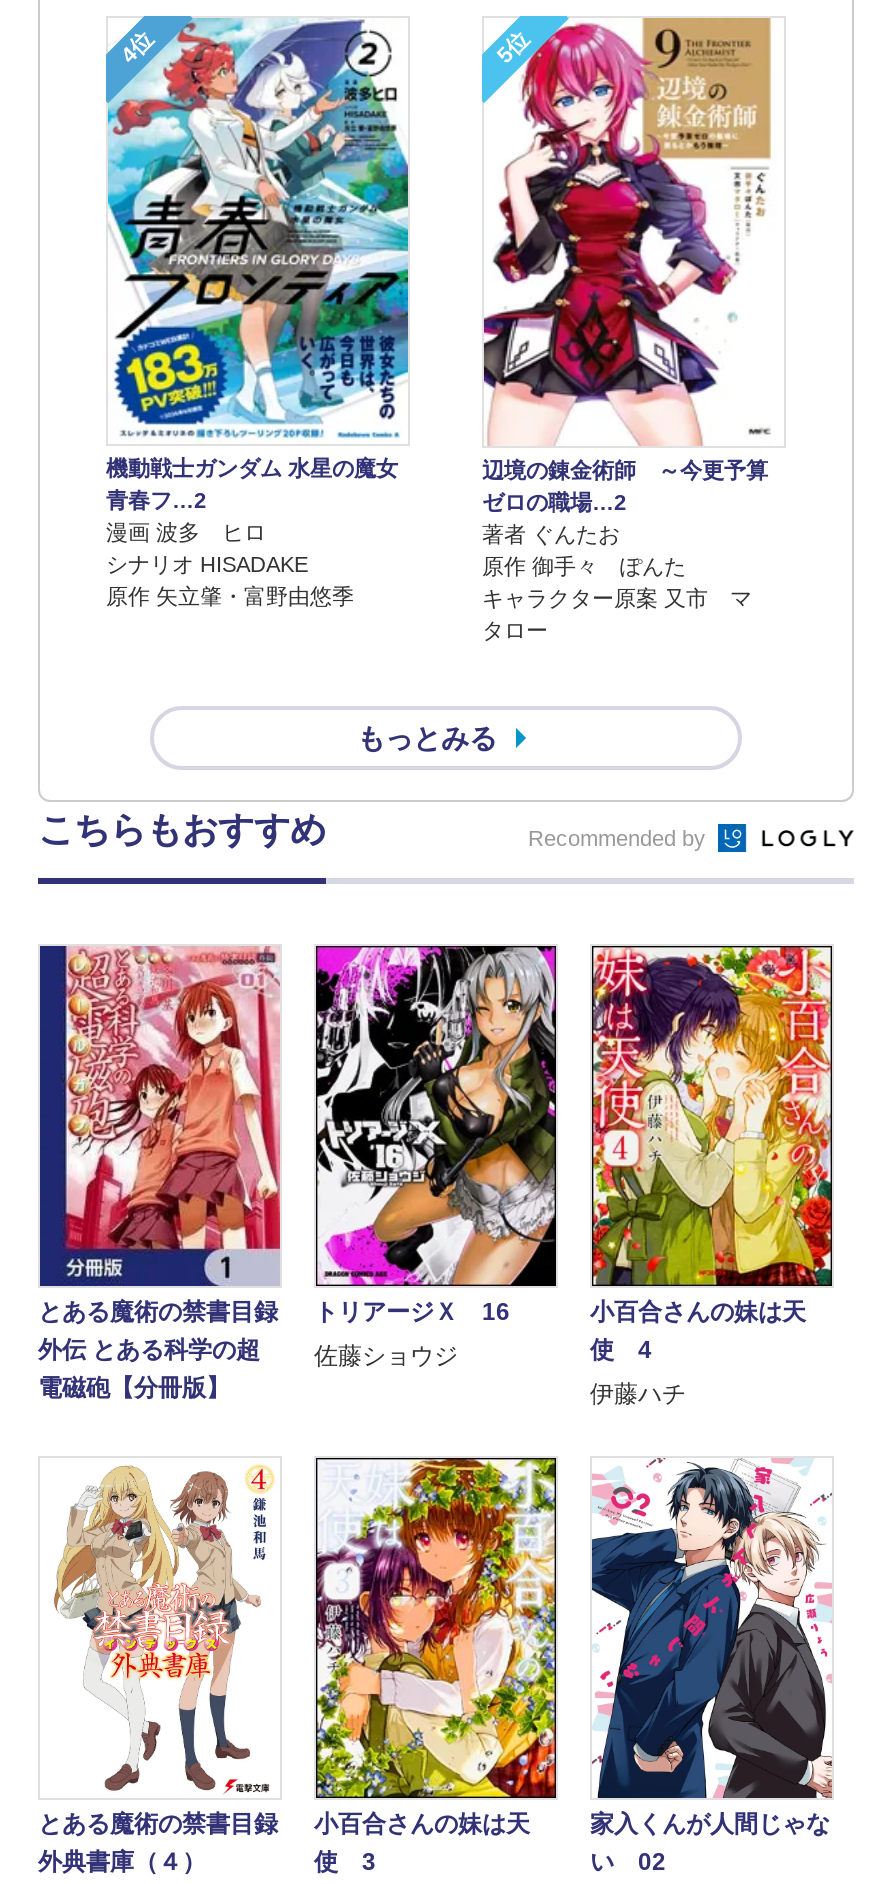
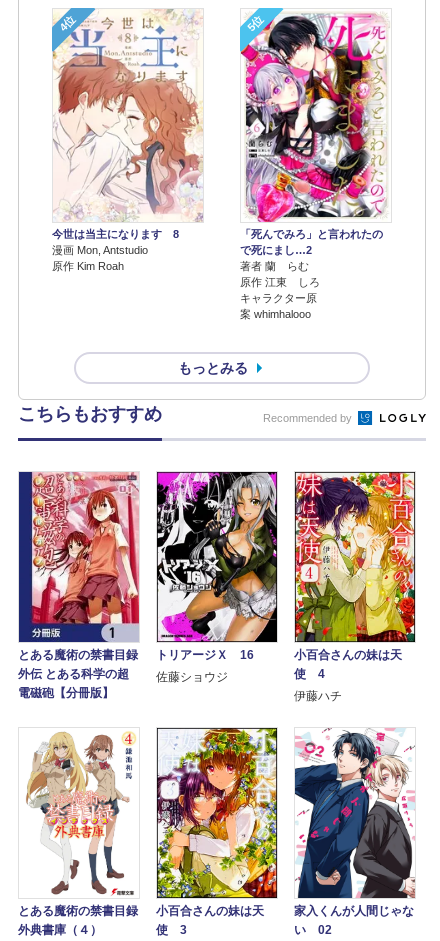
[106,16,410,608] [image] | 機動戦士ガンダム 水星の魔女 | 青春フ…2 | 漫画 波多 ヒロ | シナリオ HISADAKE | 原作 矢立肇・富野由悠季 -> [52,9,204,272] [image] | 今世は当主になります 8 | 漫画 Mon, Antstudio | 原作 Kim Roah
[482,16,776,642] [image] | 辺境の錬金術師 ～今更予算 | ゼロの職場…2 | 著者 ぐんたお | 原作 御手々 ぽんた | キャラクター原案 又市 マ | タロー -> [240,9,388,320] [image] | 「死んでみろ」と言われたの | で死にまし…2 | 著者 蘭 らむ | 原作 江東 しろ | キャラクター原 | 案 whimhalooo

